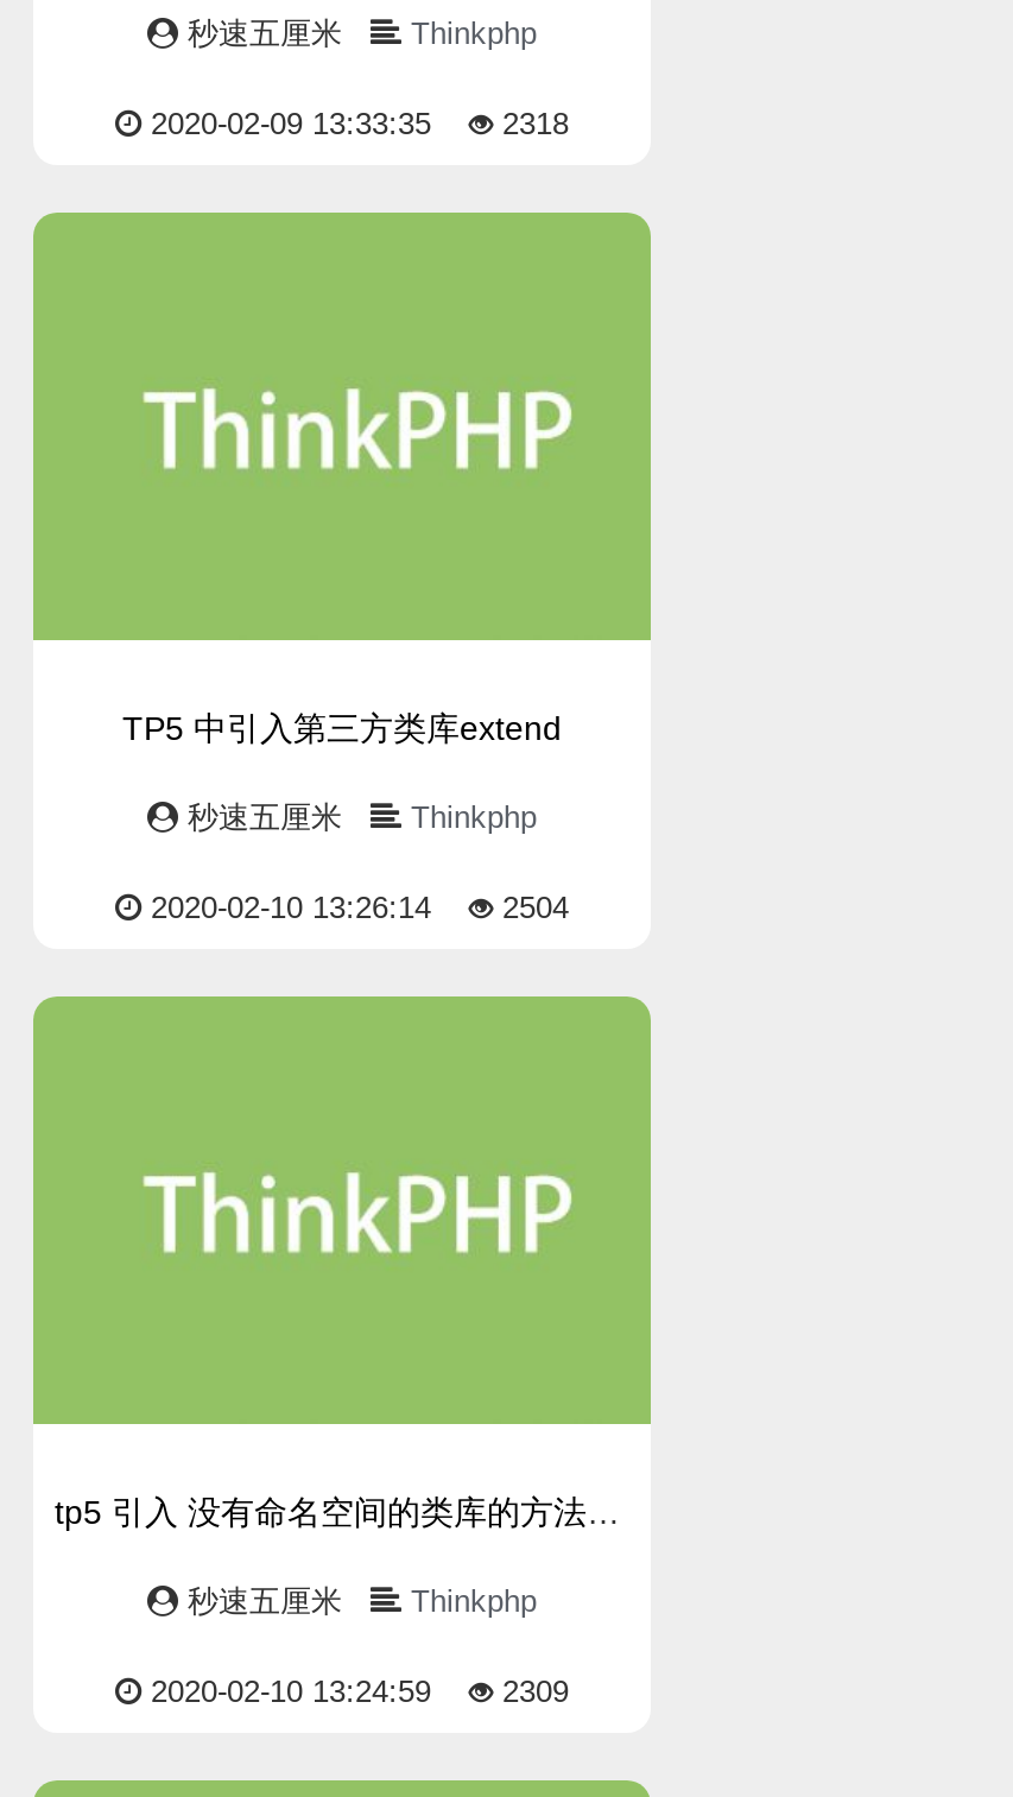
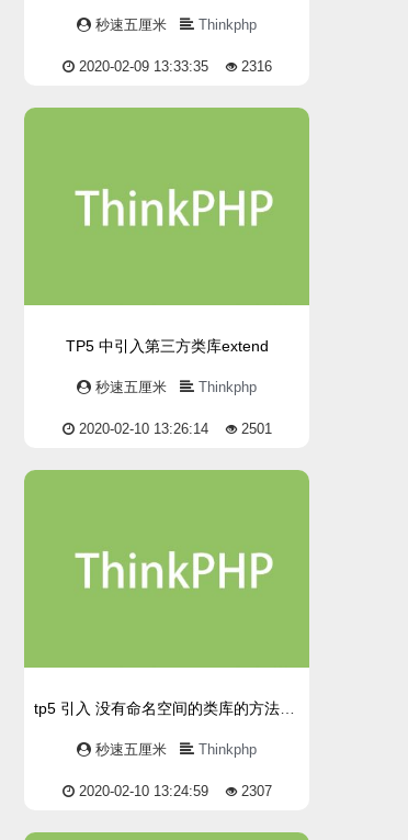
[141,106,569,141] 2020-02-09 13:33:35 2318 -> [74,58,271,75] 2020-02-09 13:33:35 2316
[141,890,569,925] 2020-02-10 13:26:14 2504 -> [74,421,271,437] 2020-02-10 13:26:14 2501
[141,1673,569,1709] 2020-02-10 13:24:59 2309 -> [74,783,271,799] 2020-02-10 13:24:59 2307

